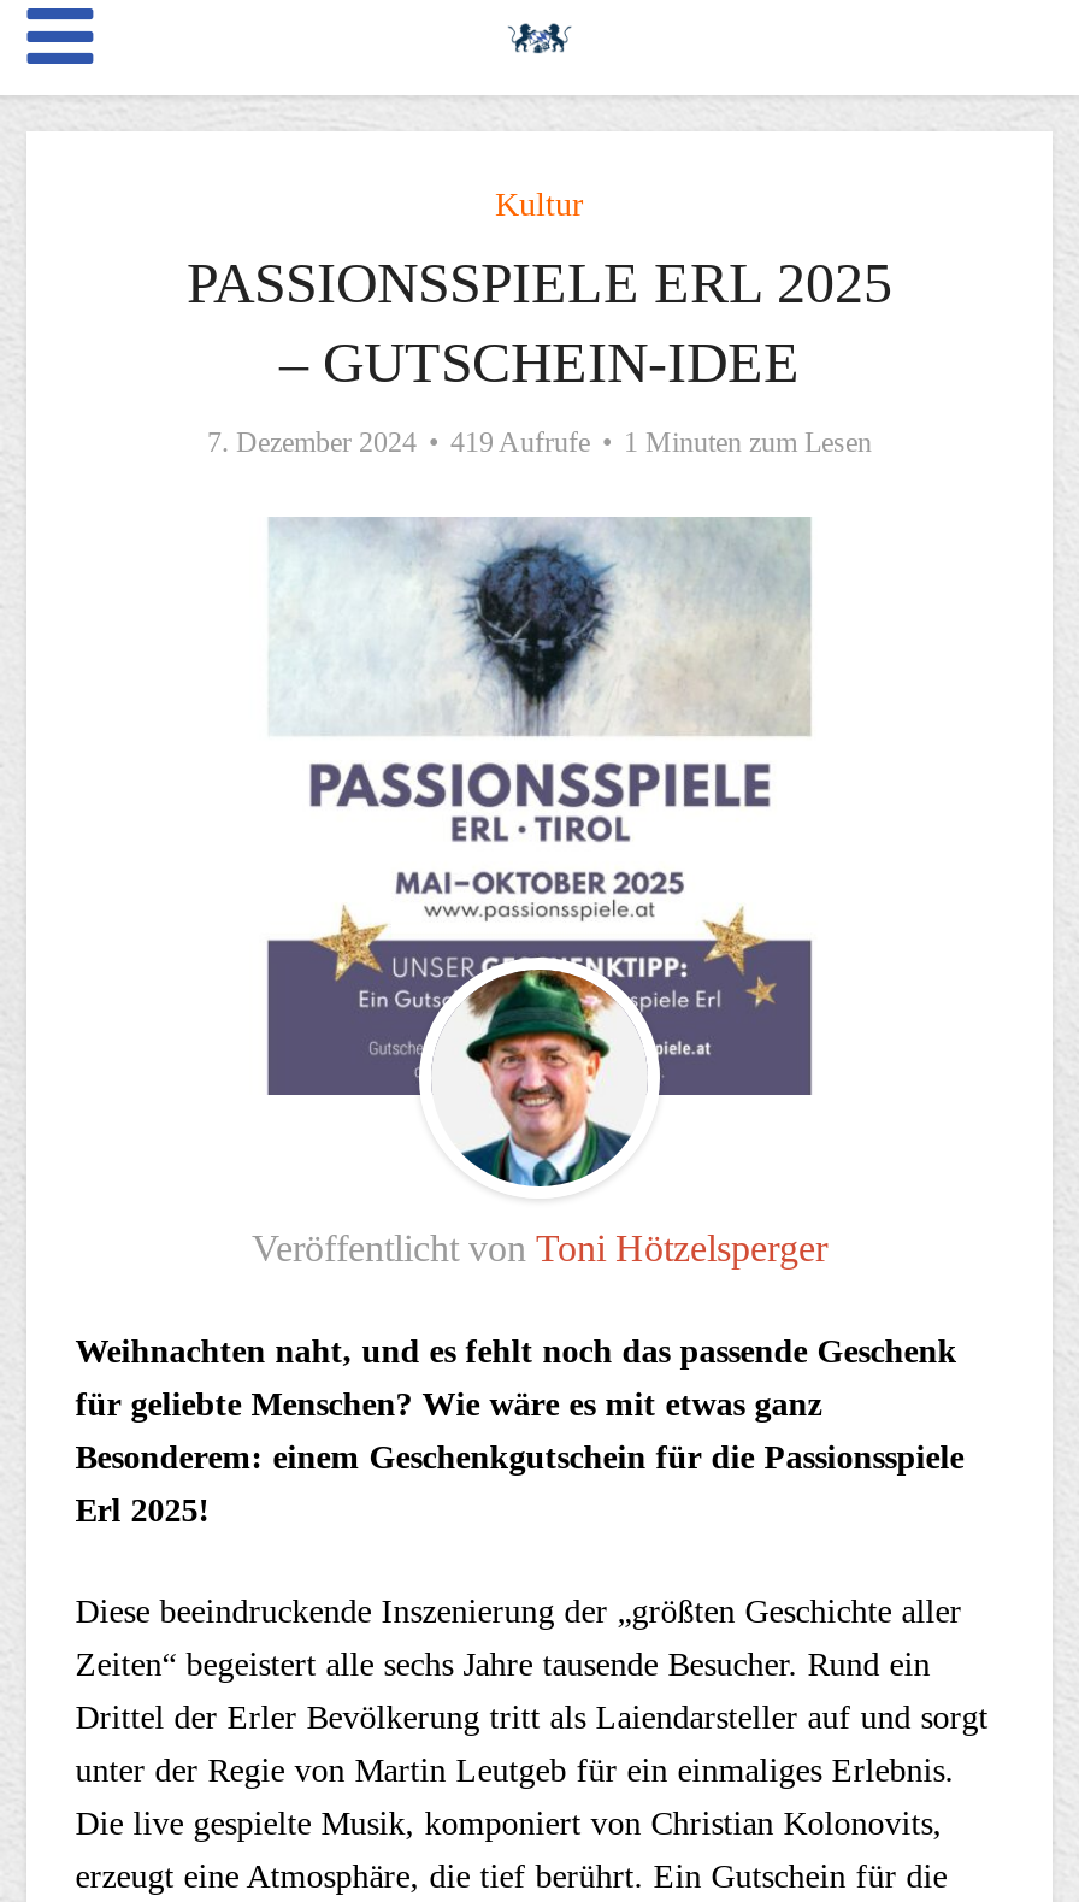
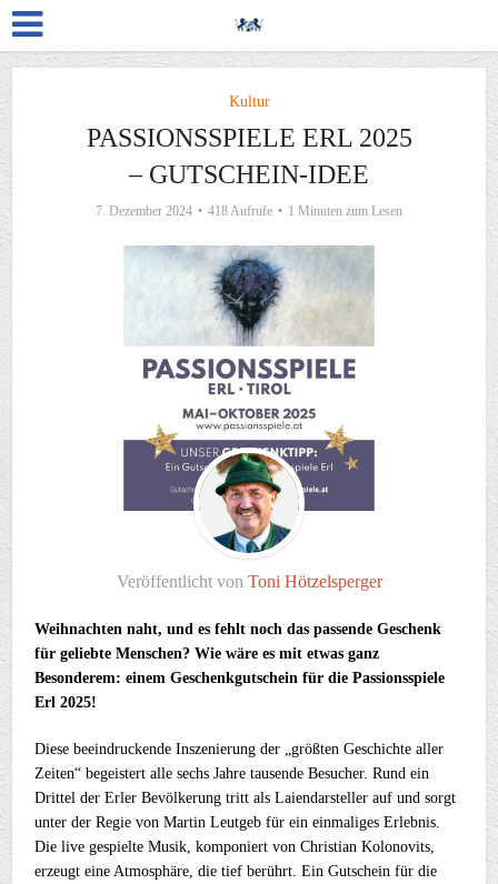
[207,425,872,459] 7. Dezember 2024 419 Aufrufe 1 Minuten zum Lesen -> [96,203,402,219] 7. Dezember 2024 418 Aufrufe 1 Minuten zum Lesen

